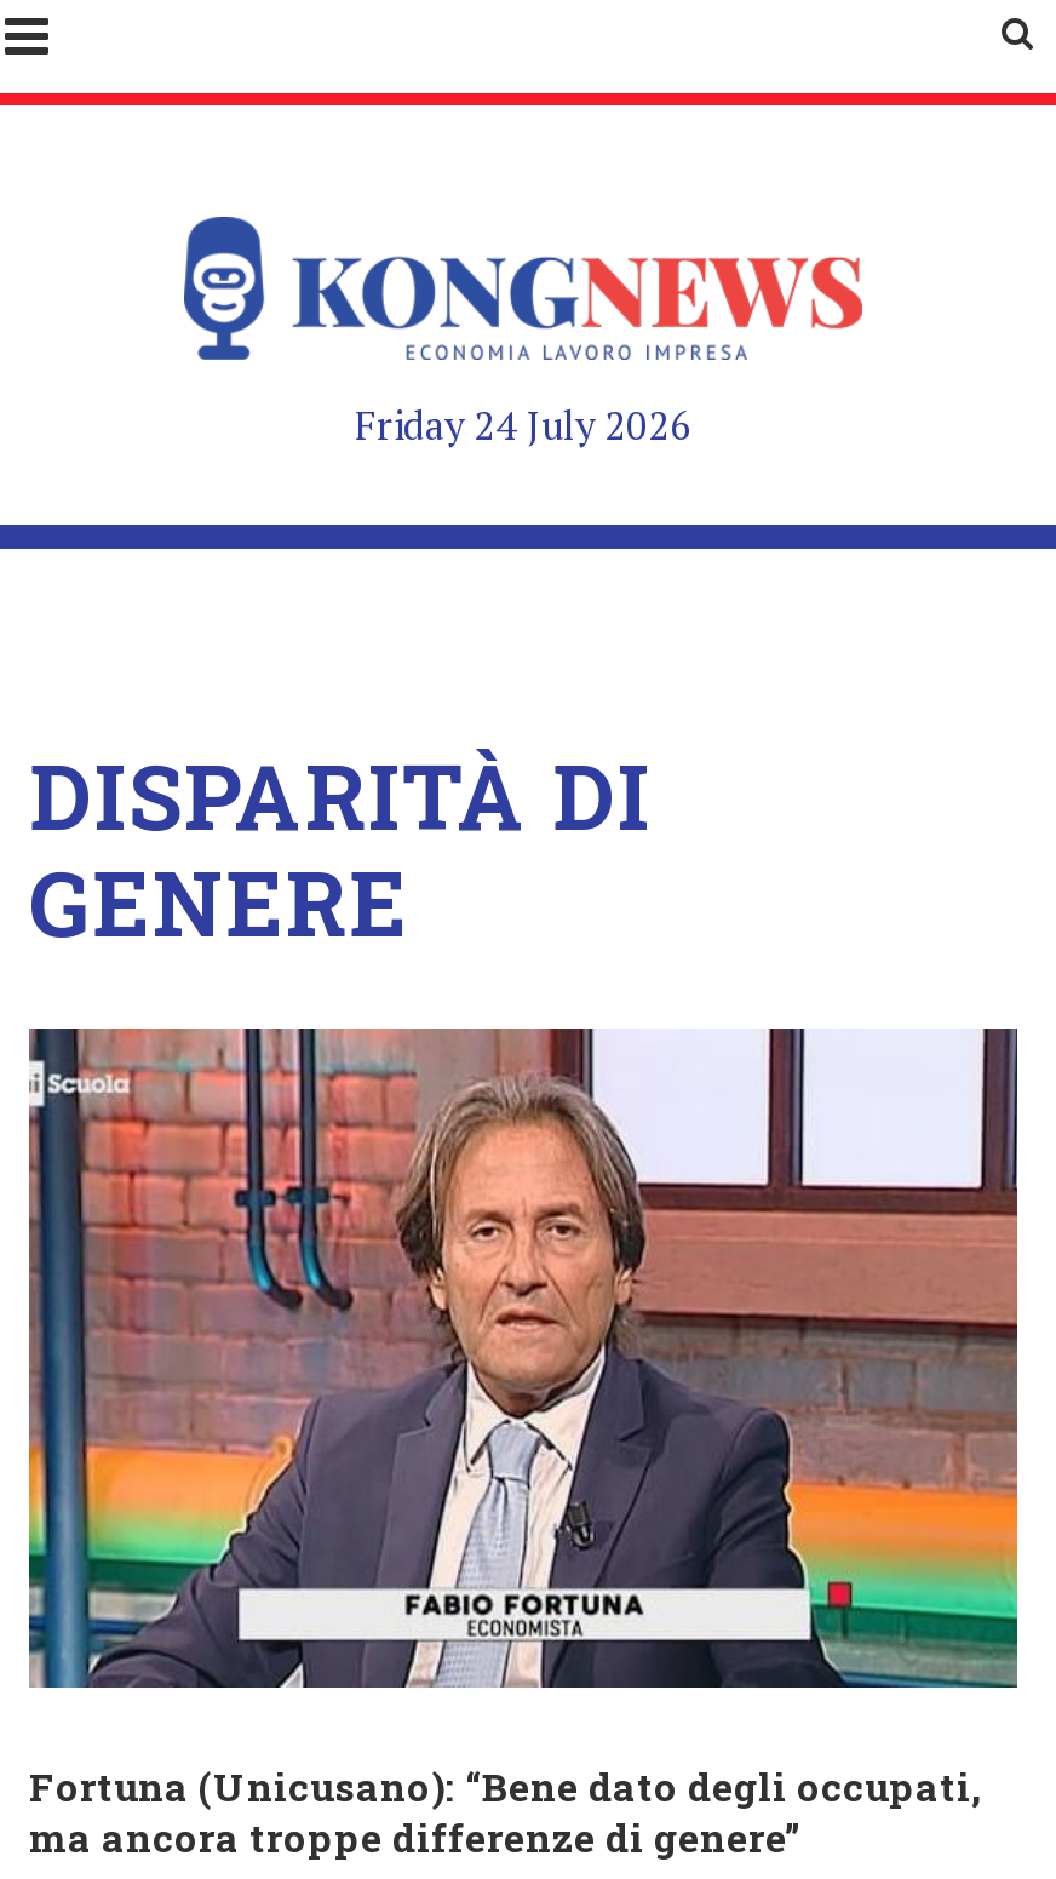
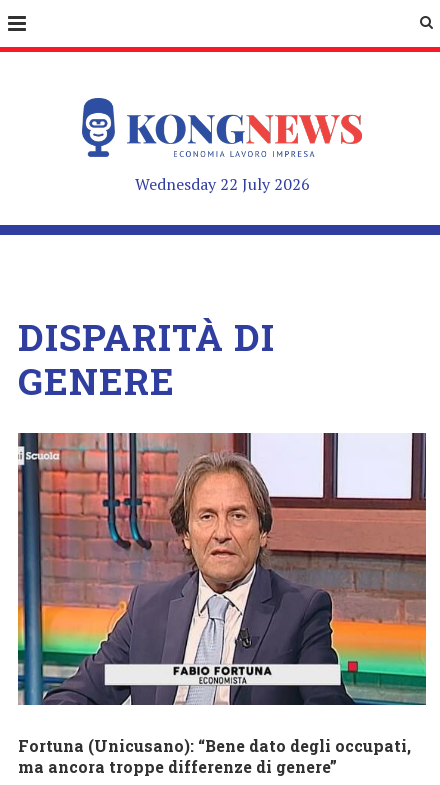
[355,398,691,451] Friday 24 July 2026 -> [134,173,309,195] Wednesday 22 July 2026

